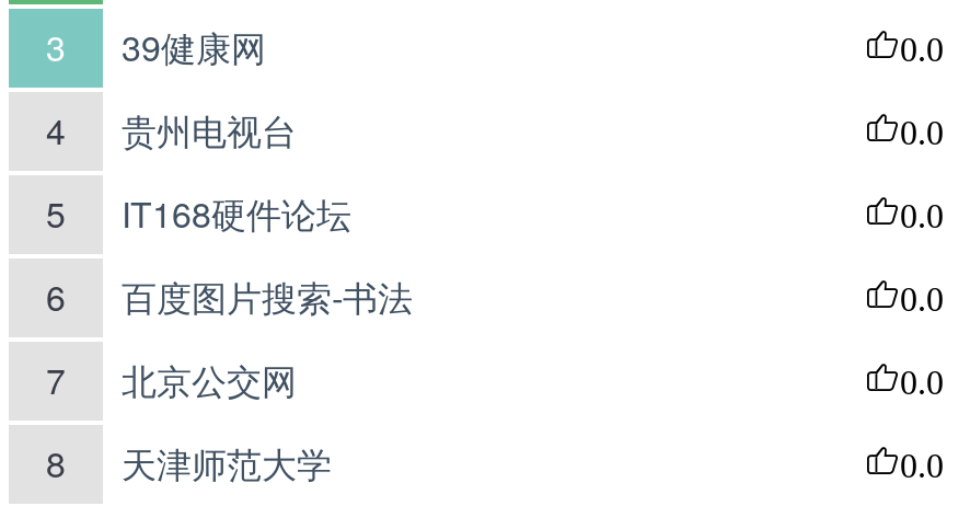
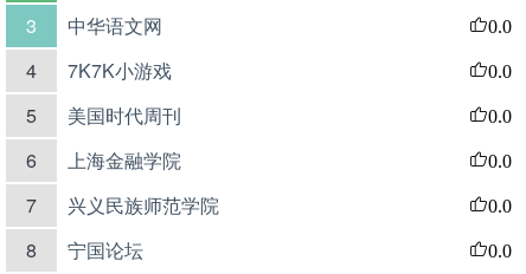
[122,23,266,73] 39健康网 -> [67,12,162,39] 中华语文网
[122,106,297,156] 贵州电视台 -> [67,57,171,84] 7K7K小游戏
[122,189,351,240] IT168硬件论坛 -> [67,102,181,129] 美国时代周刊
[122,272,413,323] 百度图片搜索-书法 -> [67,147,181,174] 上海金融学院
[122,356,297,406] 北京公交网 -> [67,192,219,219] 兴义民族师范学院
[122,439,332,489] 天津师范大学 -> [67,237,143,264] 宁国论坛

